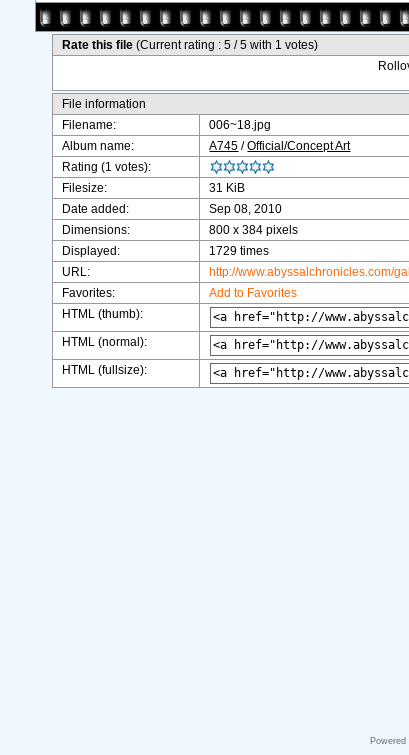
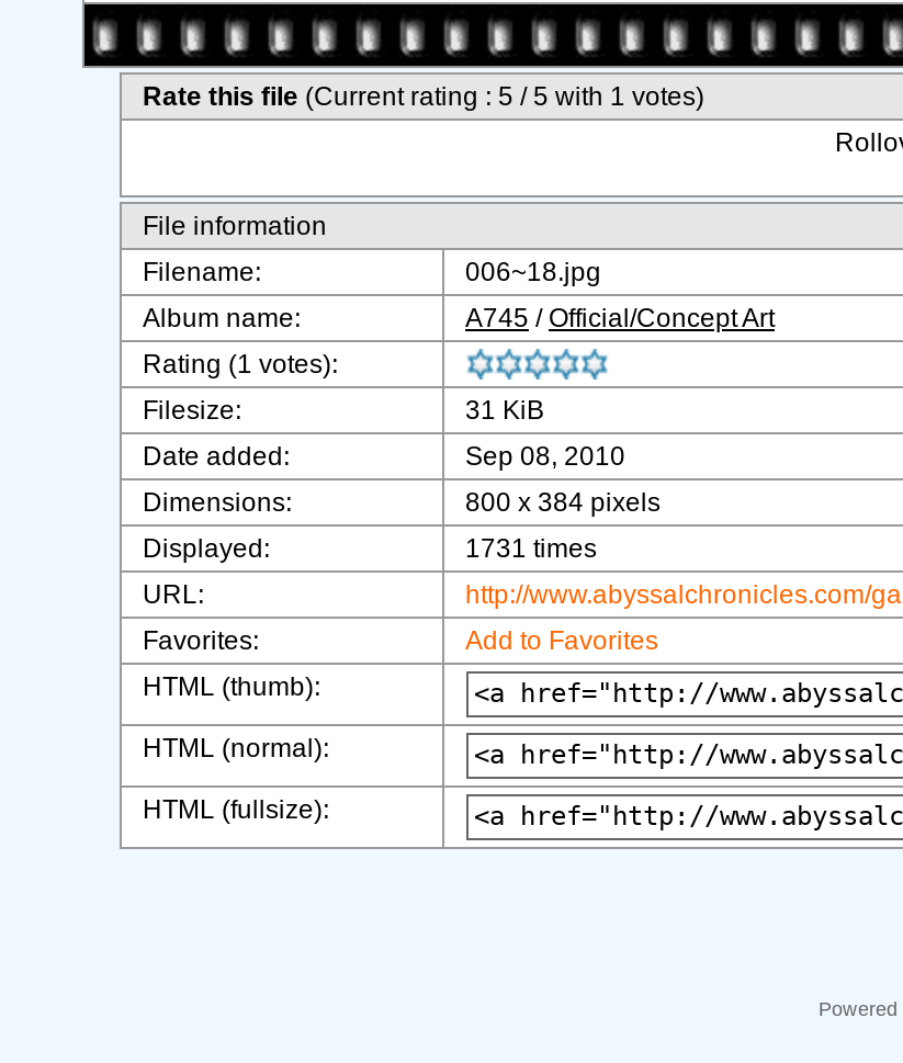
[209,244,269,258] 1729 times -> [465,533,597,564] 1731 times

